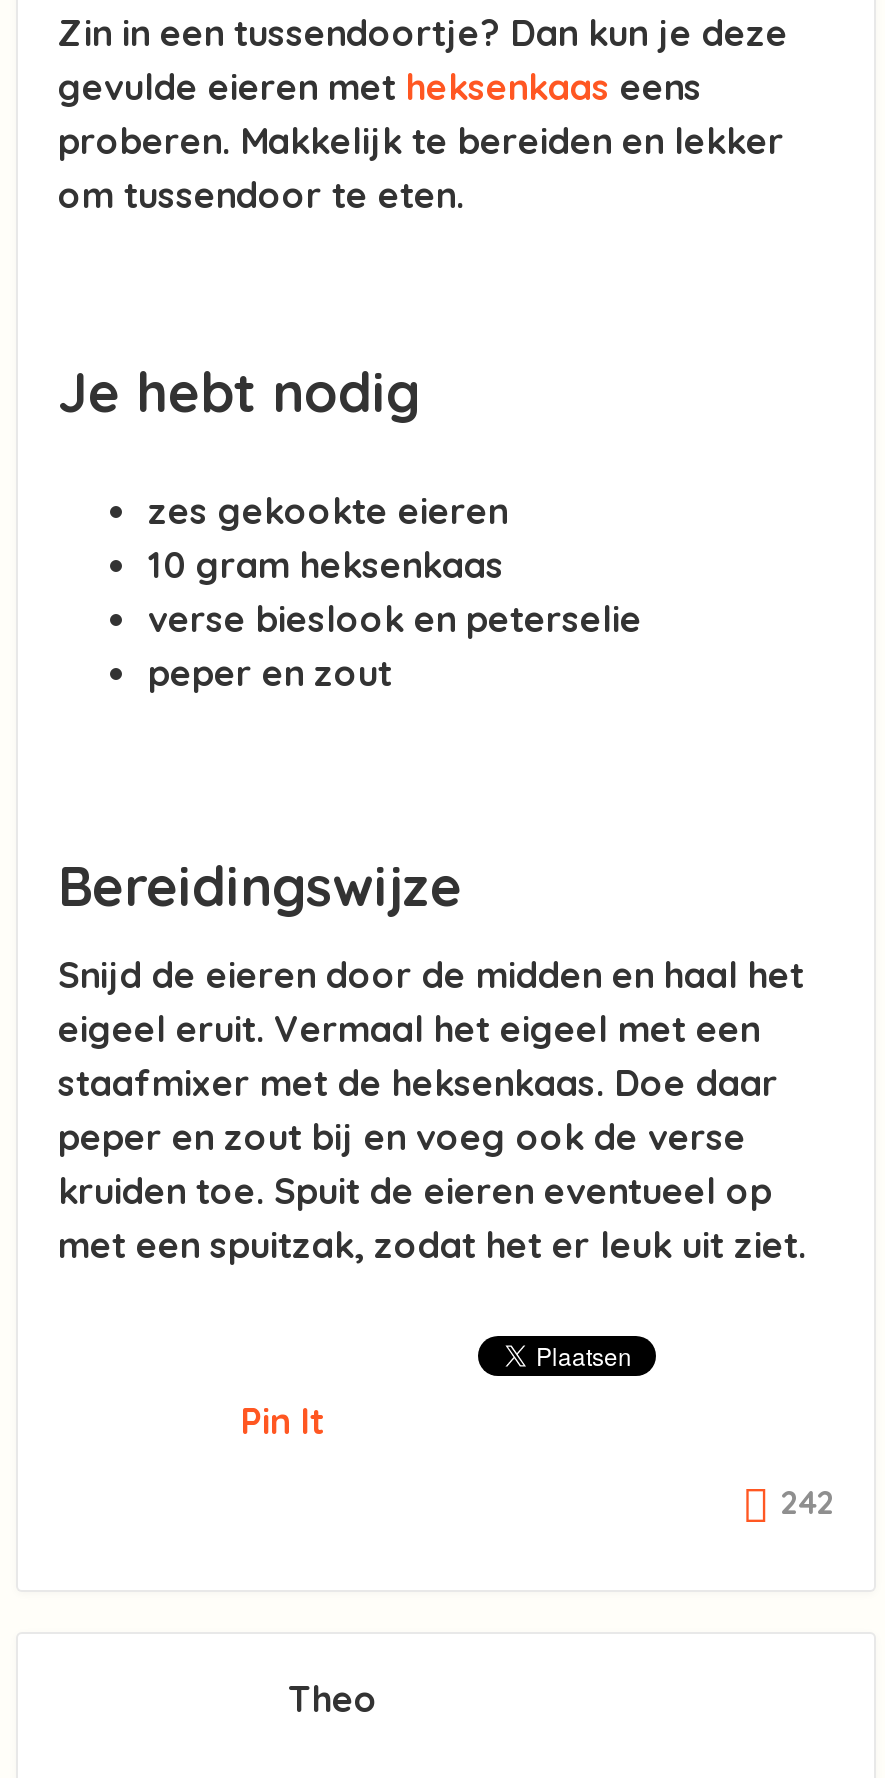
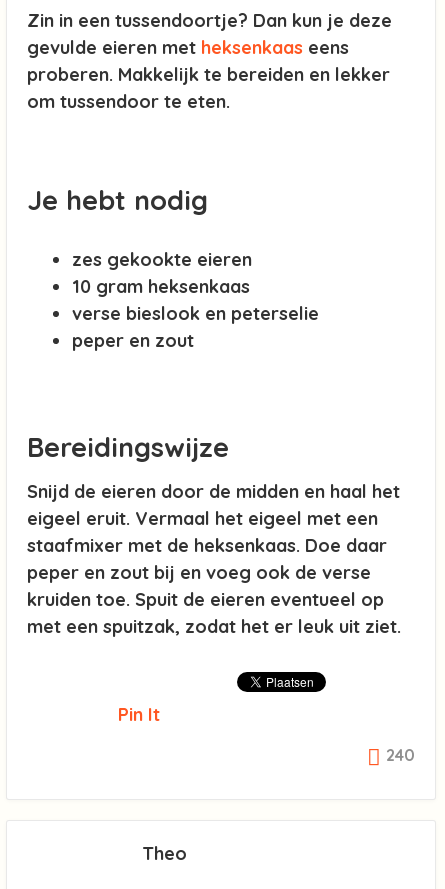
[780,1482,834,1522] 242 -> [386,745,415,765] 240

